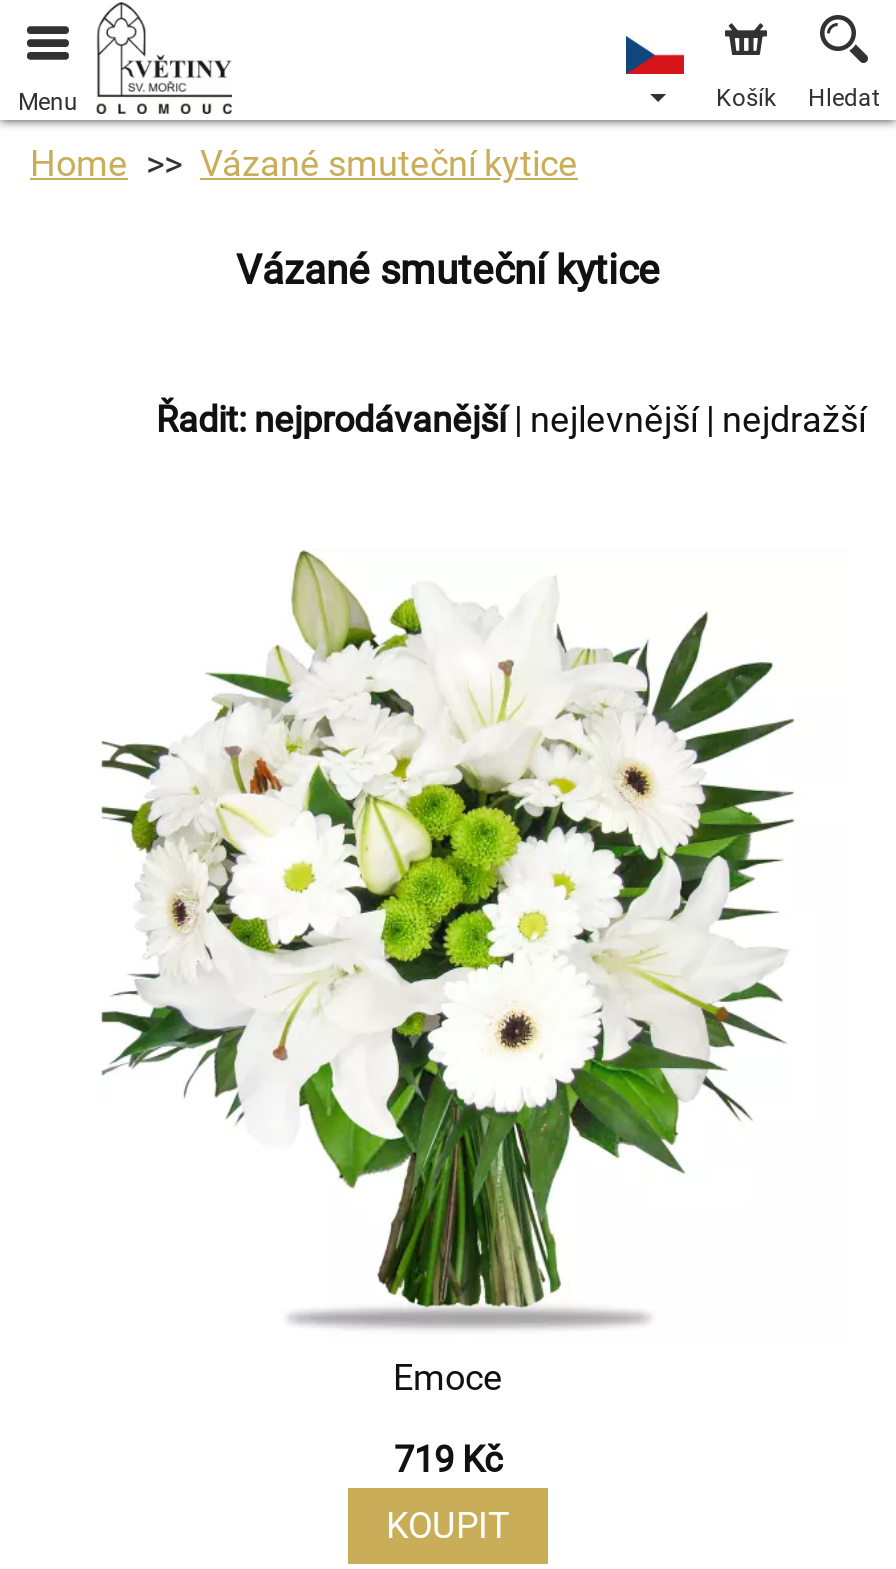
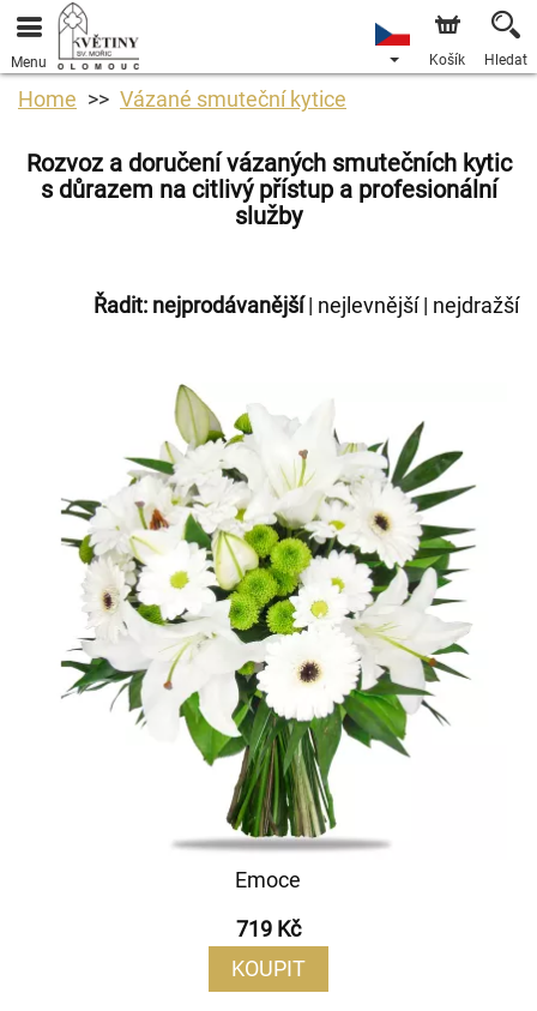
[236,246,660,294] Vázané smuteční kytice -> [26,149,511,230] Rozvoz a doručení vázaných smutečních kytic | s důrazem na citlivý přístup a profesionální | služby

